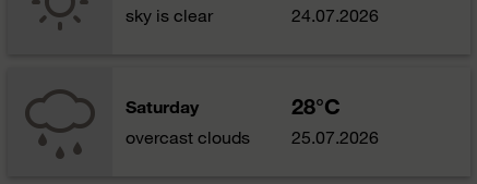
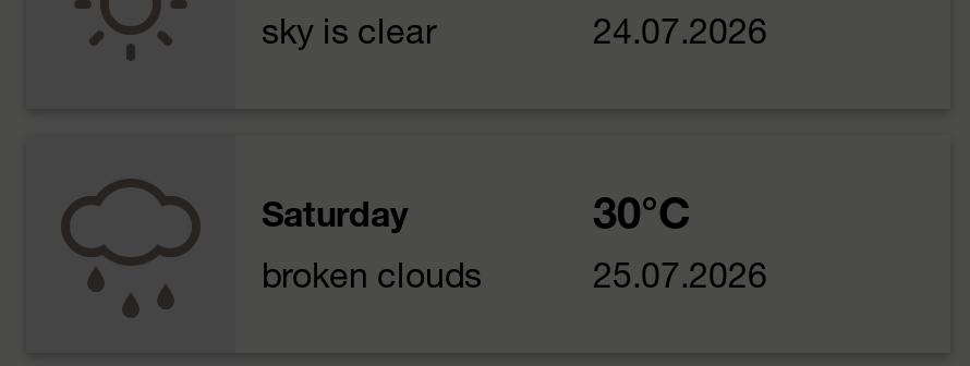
[291,94,341,119] 28°C -> [593,187,691,237] 30°C
[126,126,250,147] overcast clouds -> [262,252,482,294] broken clouds

